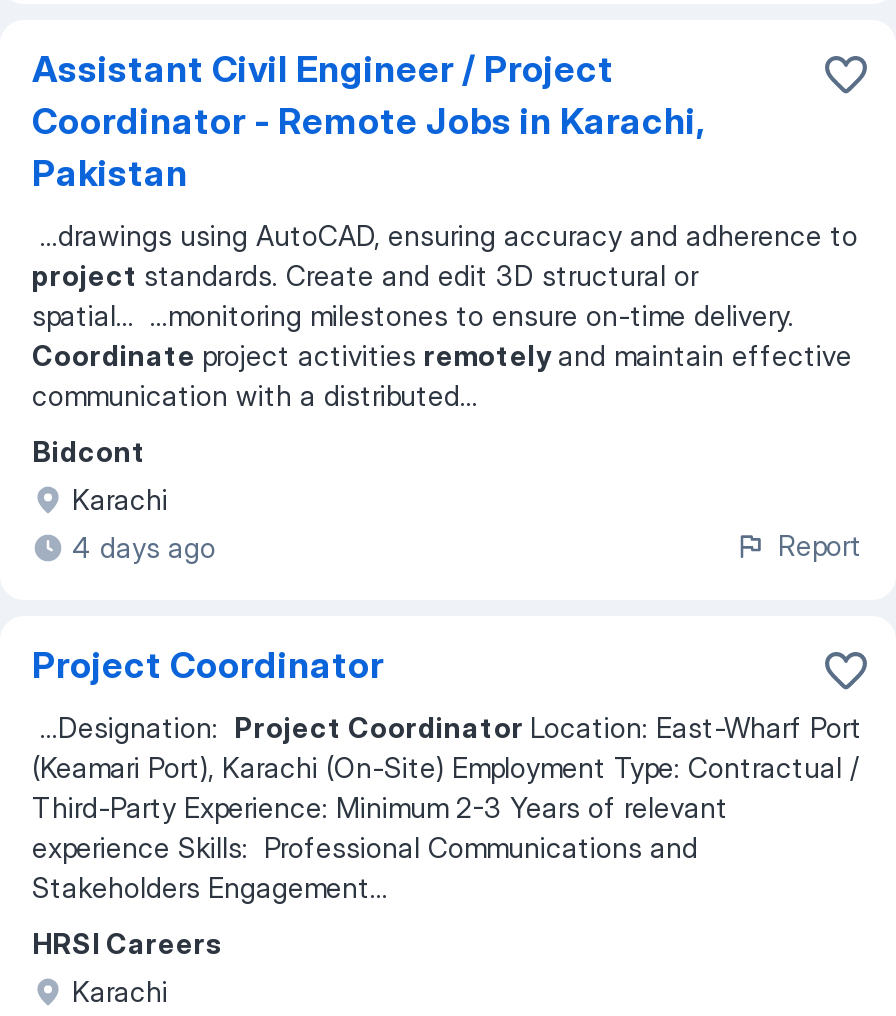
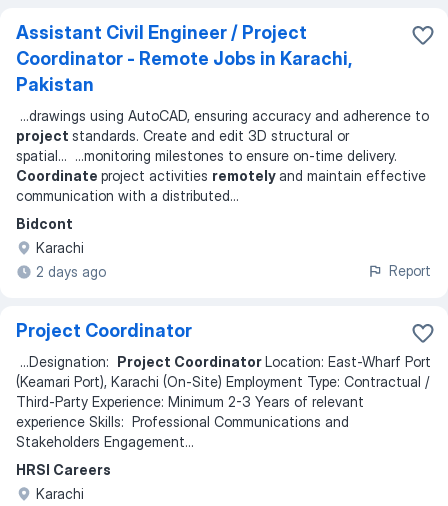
[72,530,216,564] 4 days ago -> [36,263,106,280] 2 days ago

